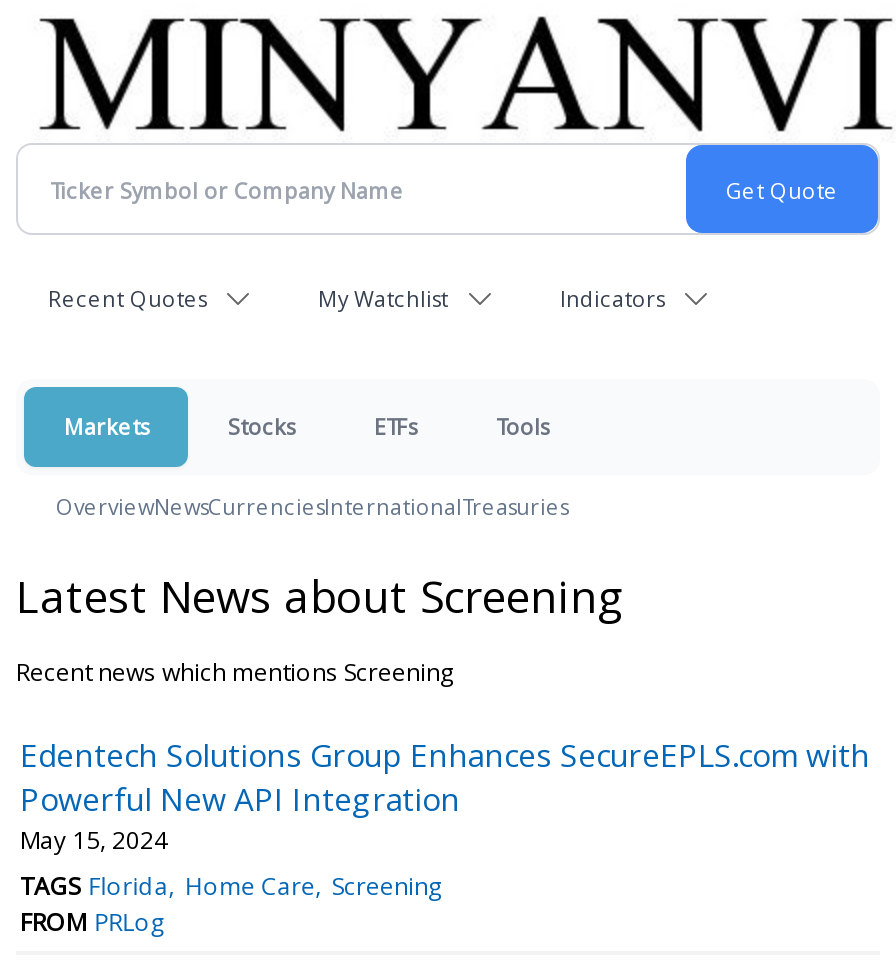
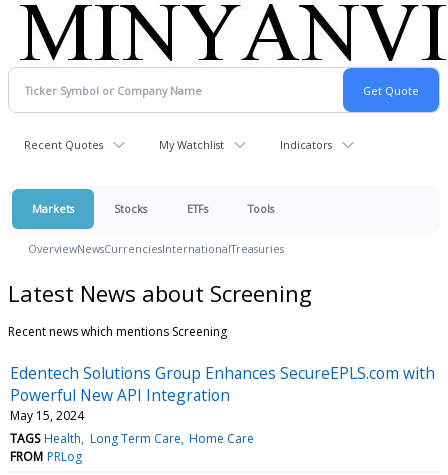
[20,869,442,903] TAGS Florida Home Care Screening -> [10,430,254,447] TAGS Health Long Term Care Home Care

